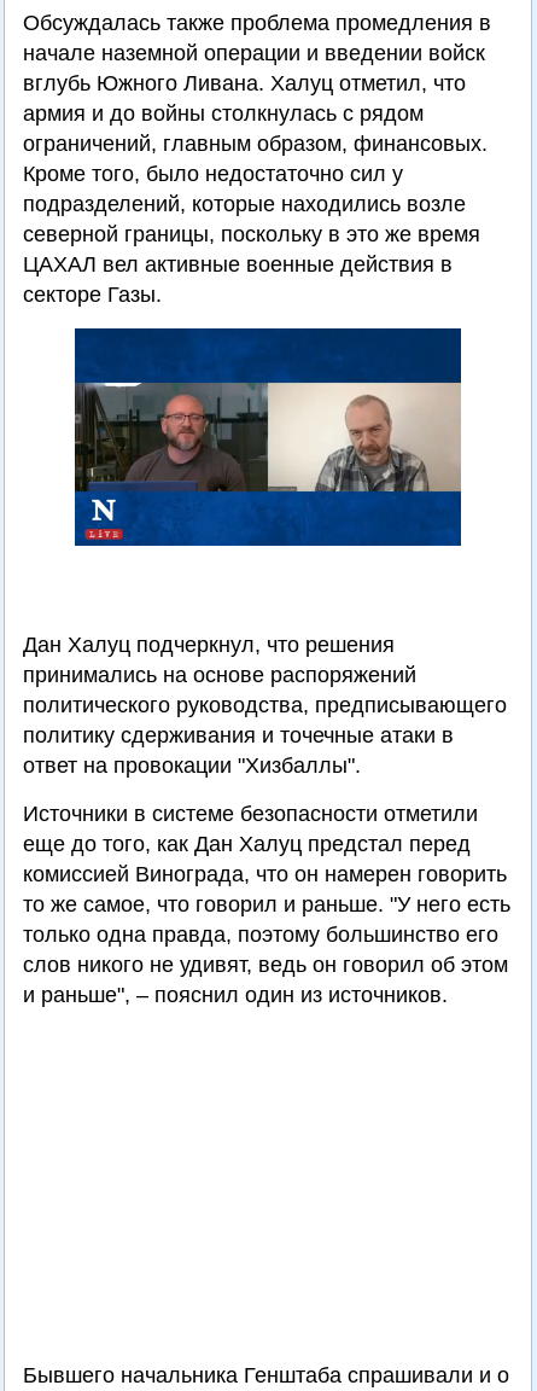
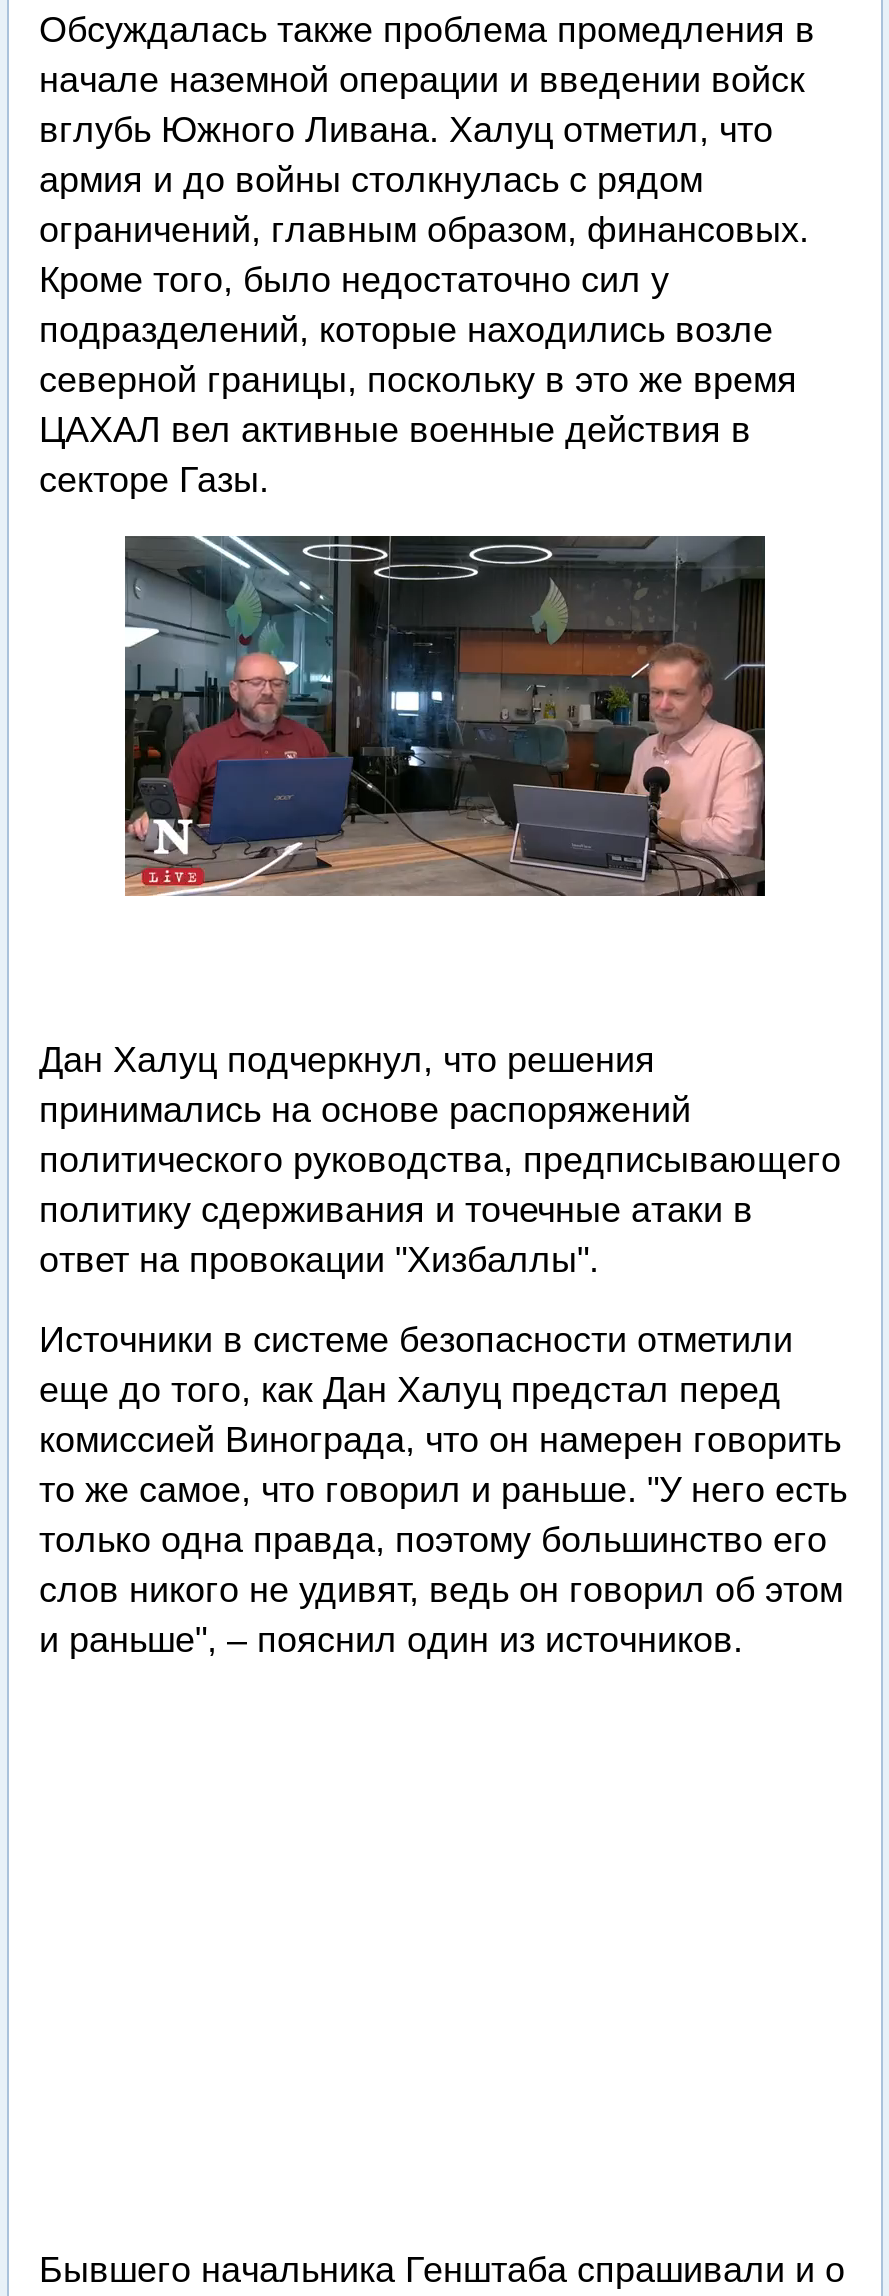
[74,327,462,547] [image] -> [123,534,767,898] [image]

